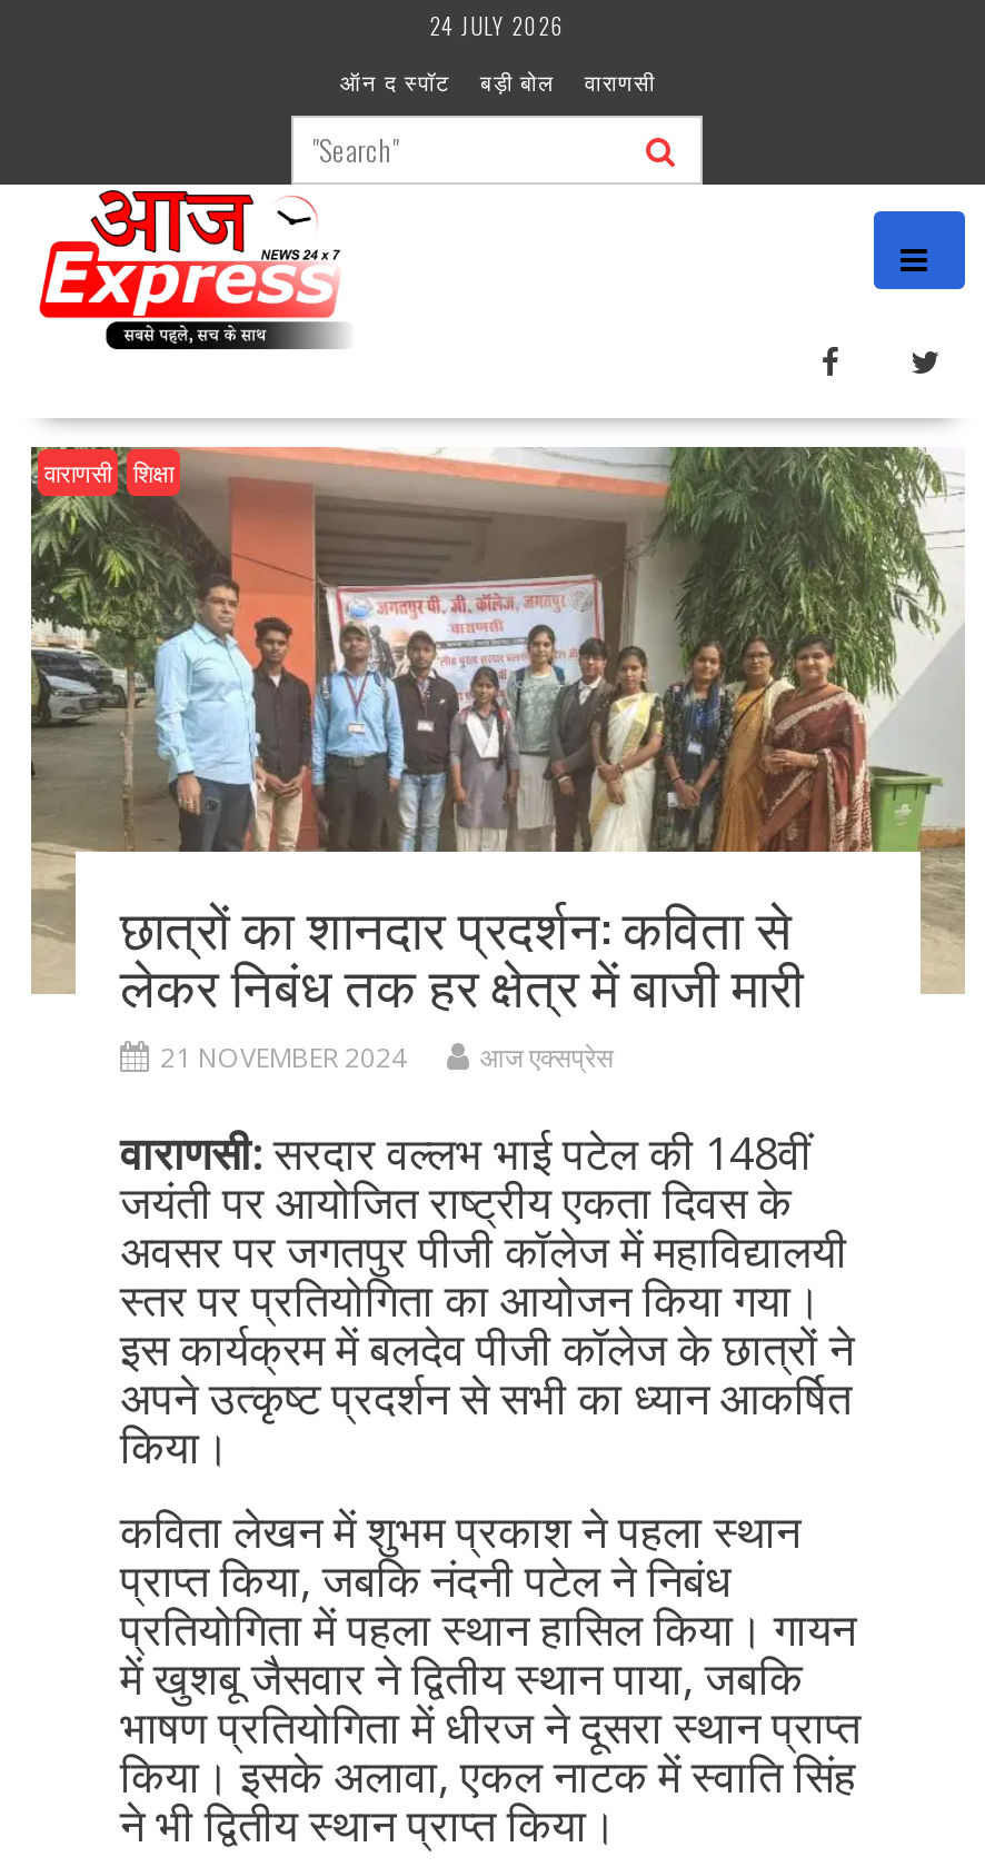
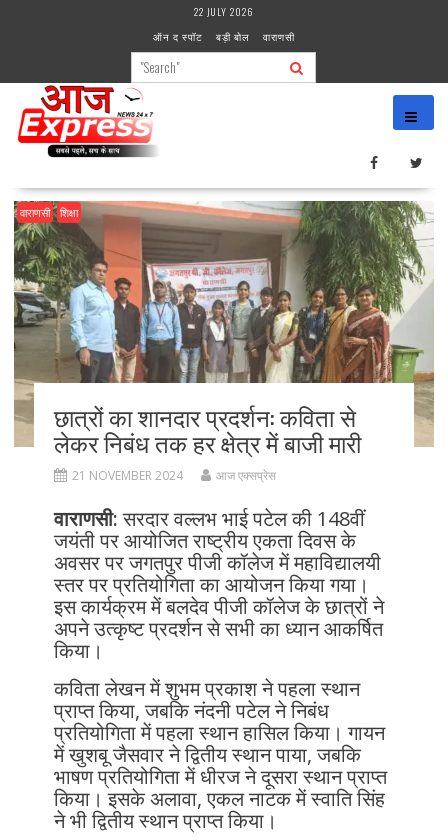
[430,9,566,42] 24 JULY 2026 -> [194,4,254,19] 22 JULY 2026

